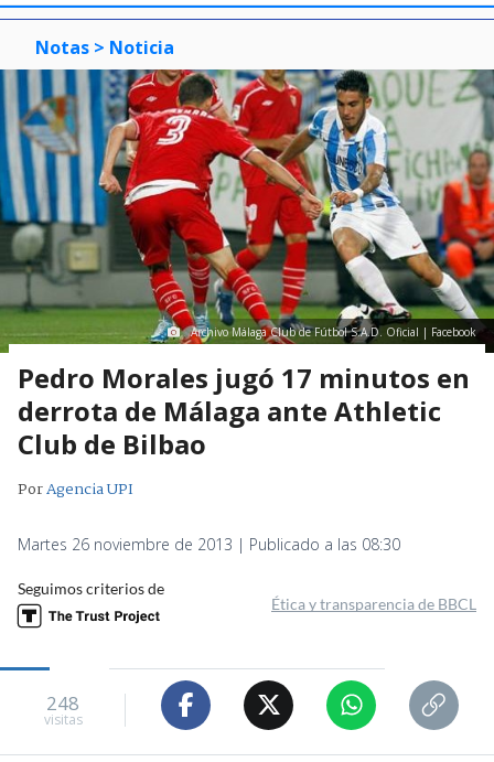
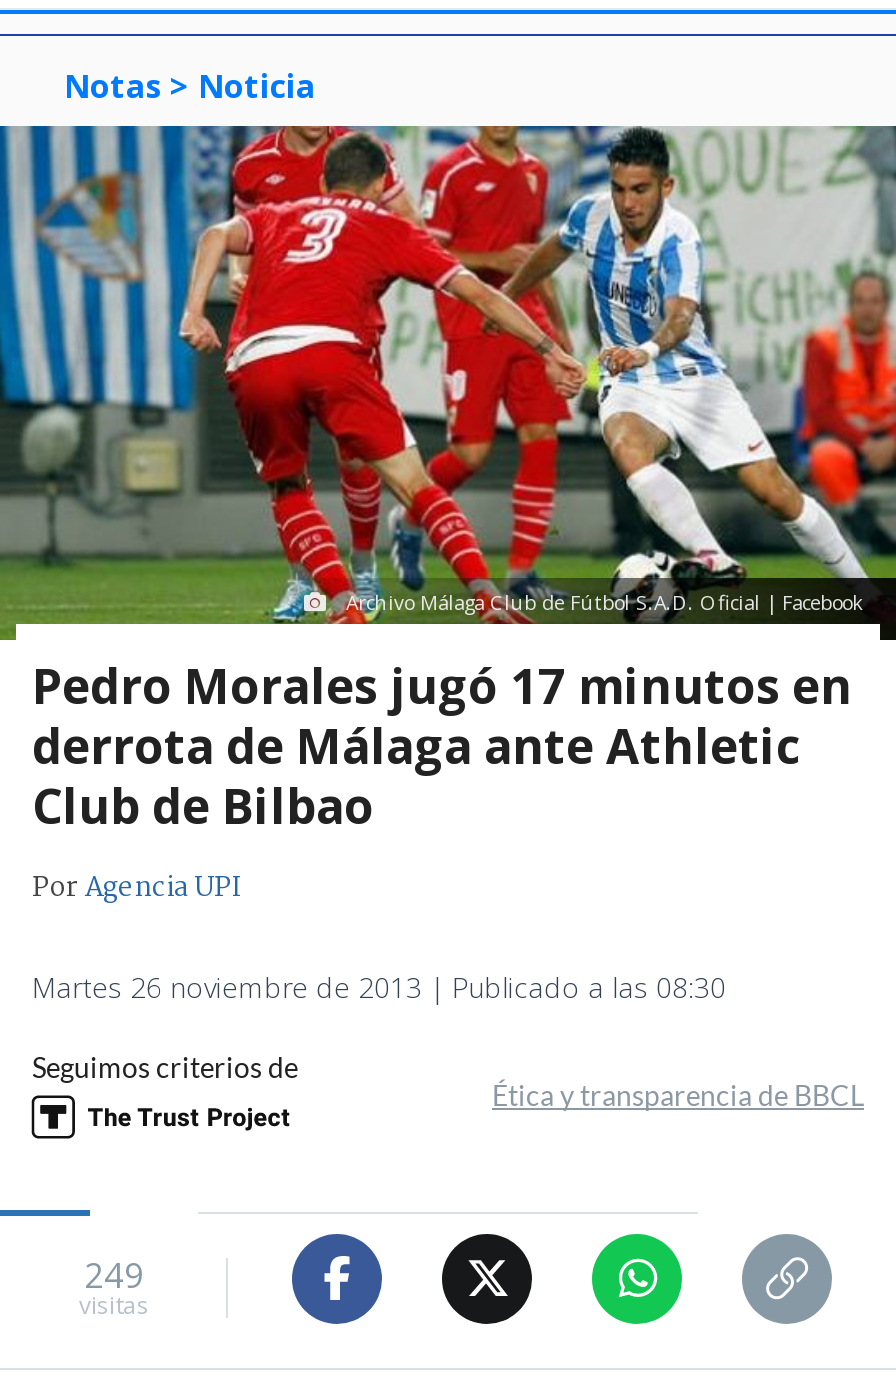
[46,691,79,716] 248 -> [84,1253,144,1299] 249

